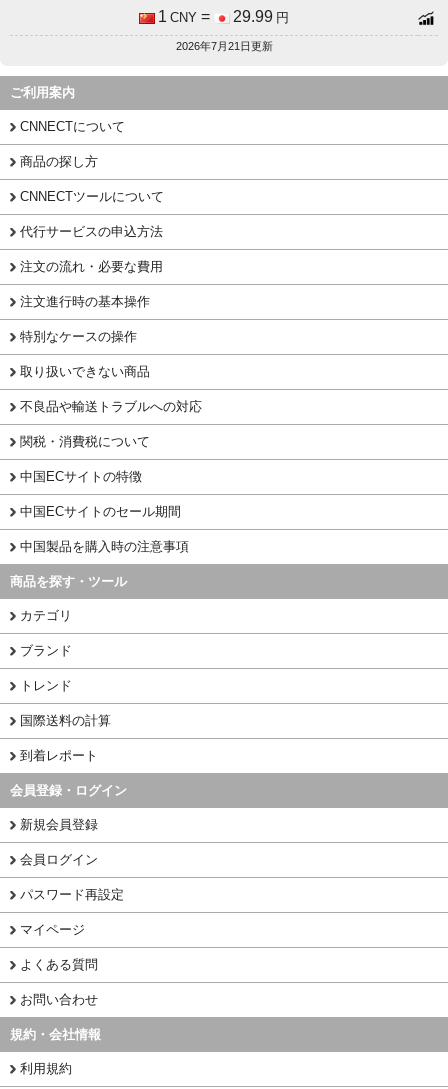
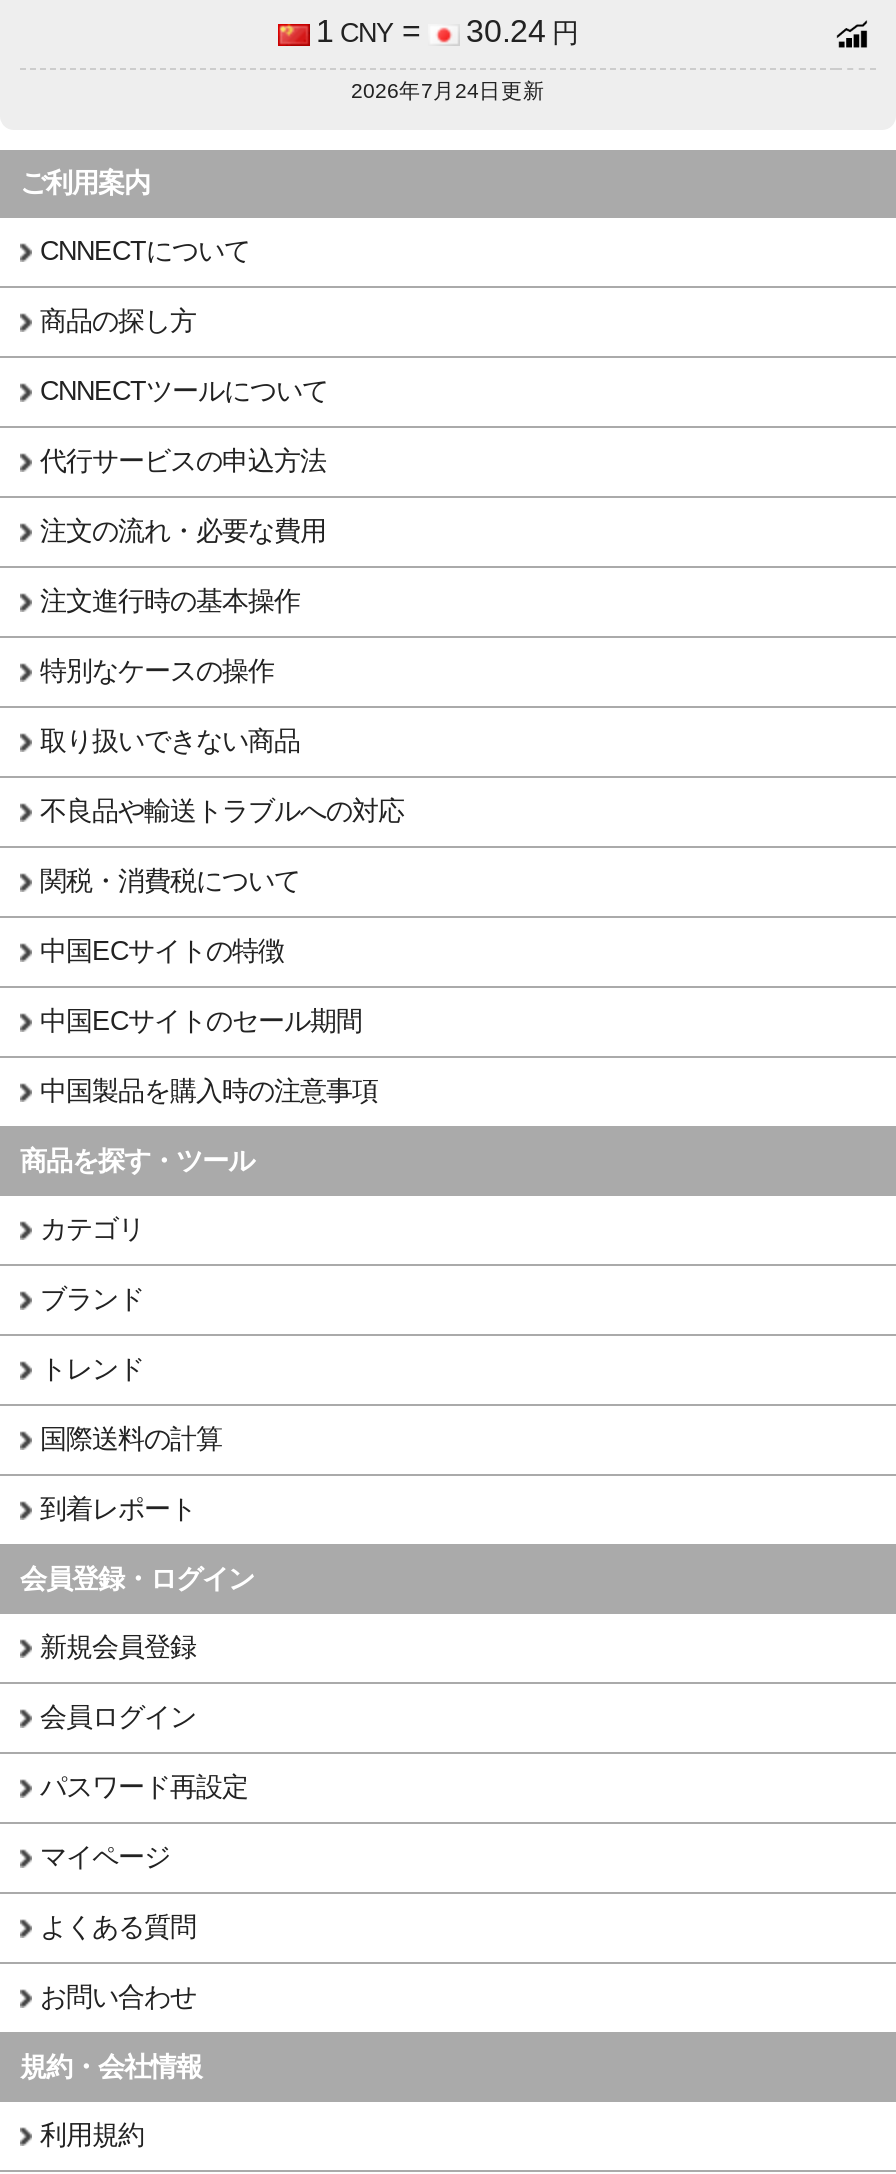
[158,8,289,25] 1 CNY = 29.99 円 -> [316,15,578,49] 1 CNY = 30.24 円
[175,40,272,52] 2026年7月21日更新 -> [351,79,545,103] 2026年7月24日更新

